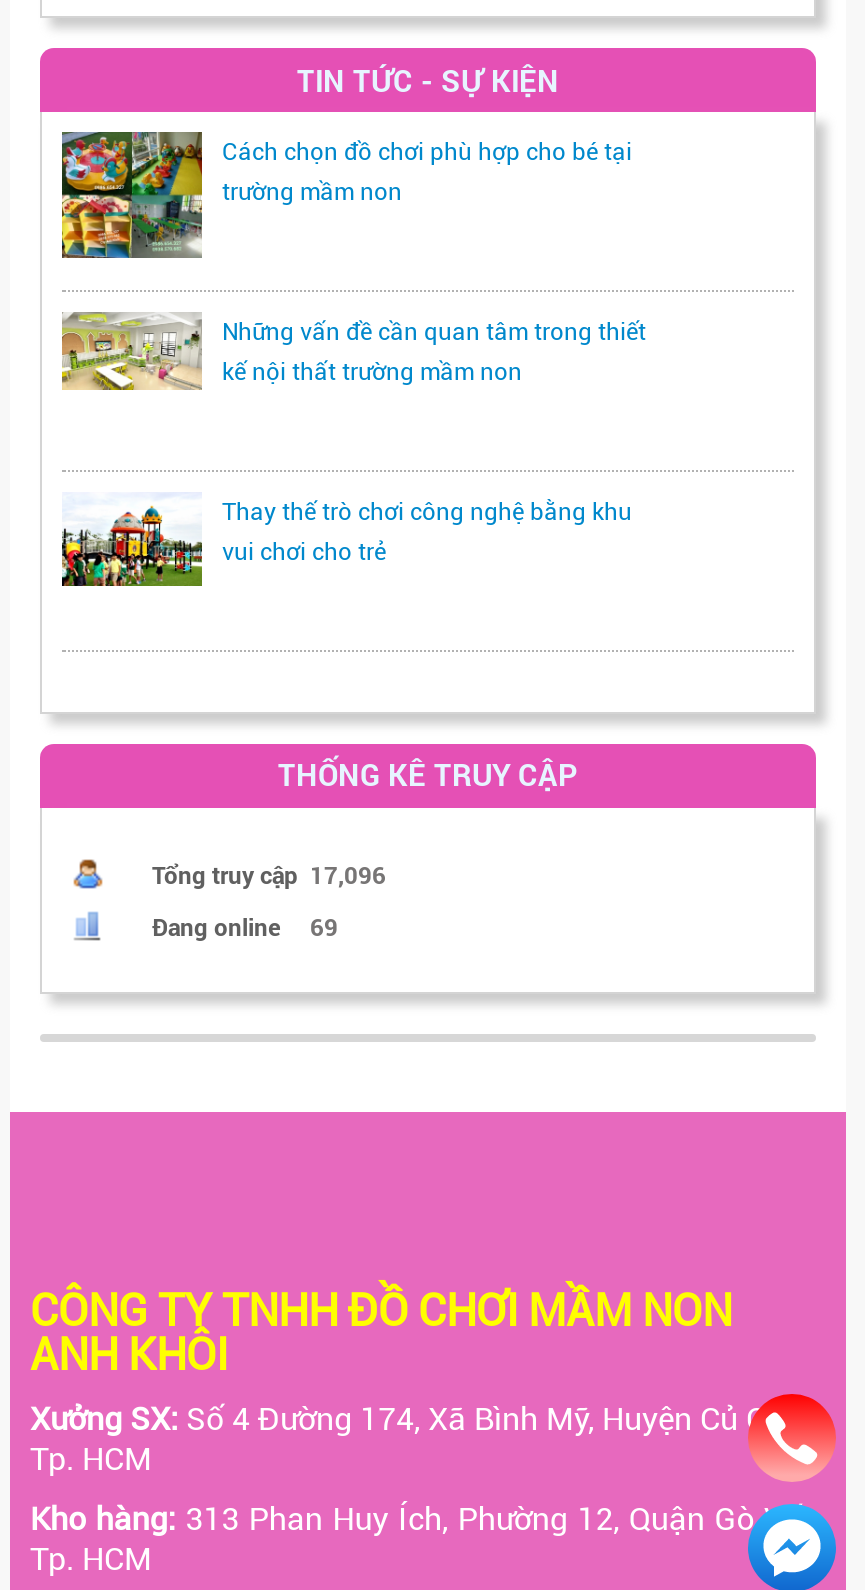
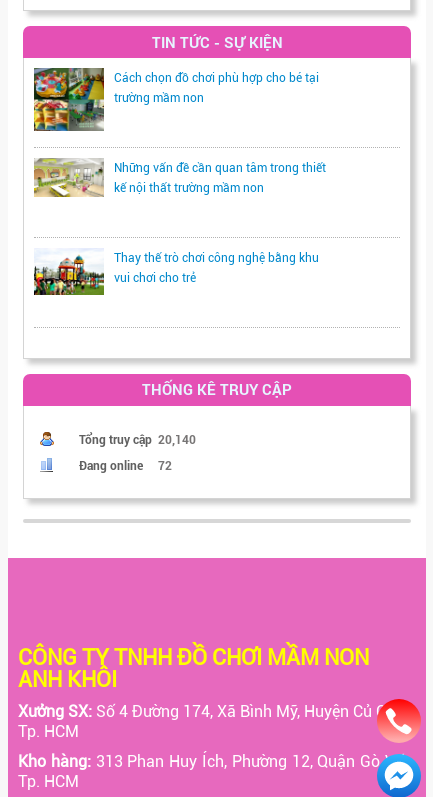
[152,858,386,890] Tổng truy cập 17,096 -> [79,431,196,447] Tổng truy cập 20,140
[152,910,338,942] Đang online 69 -> [79,457,172,473] Đang online 72

